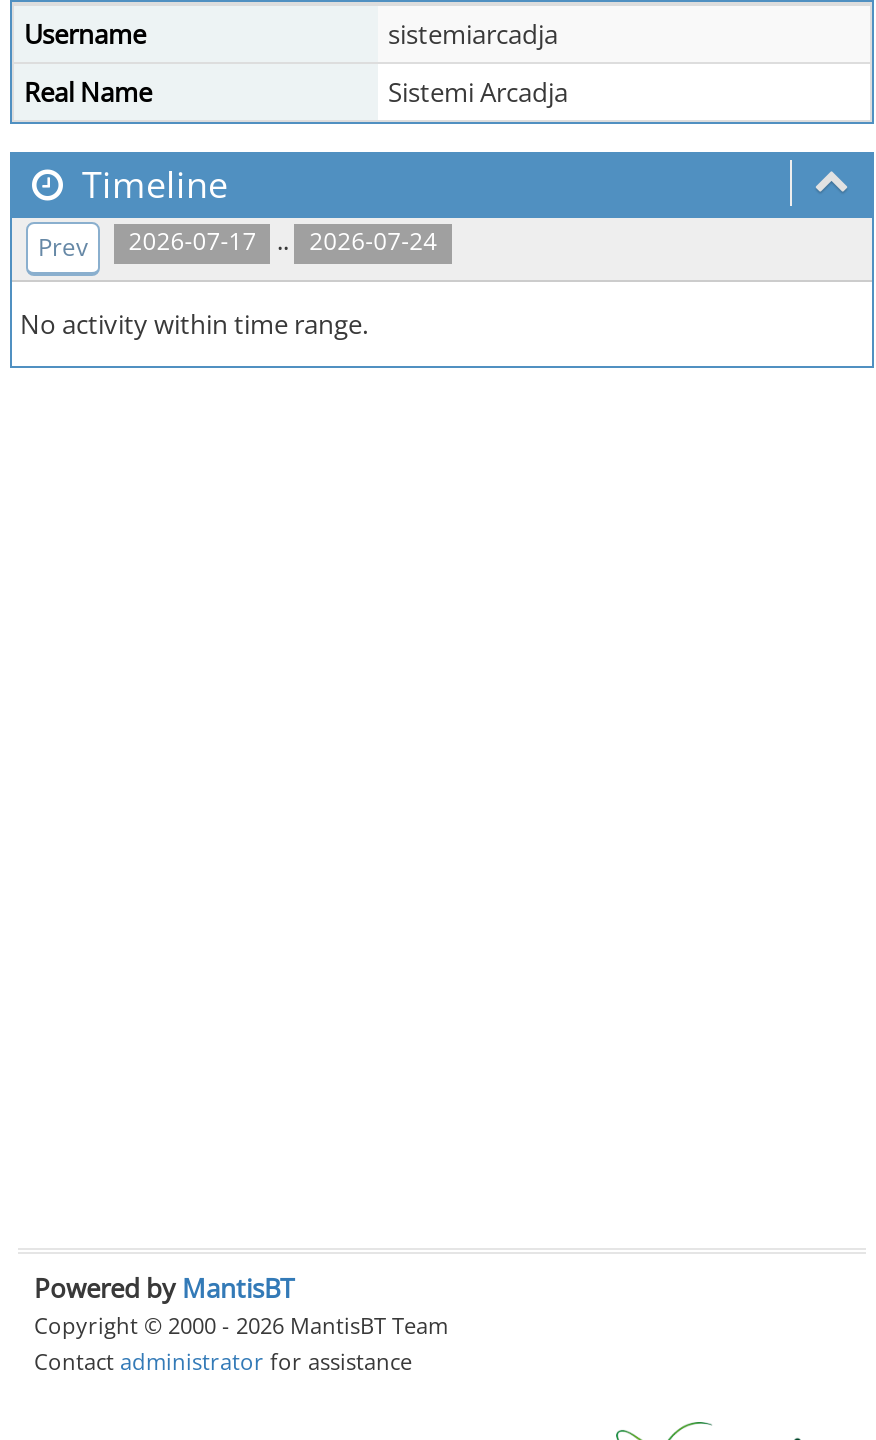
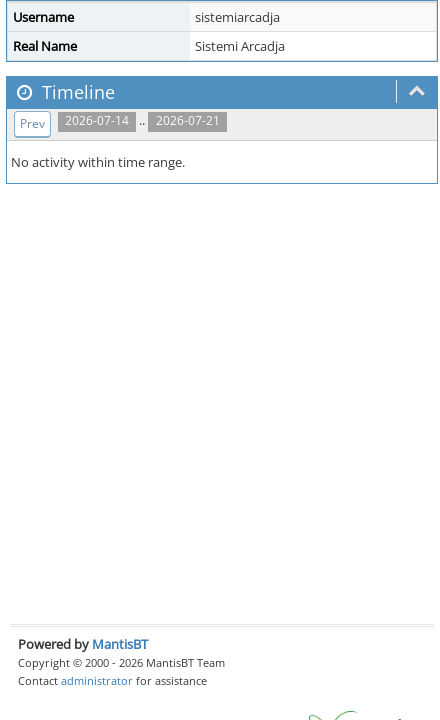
[38,222,437,264] Prev 2026-07-17 .. 2026-07-24 -> [20,111,220,132] Prev 2026-07-14 .. 2026-07-21

